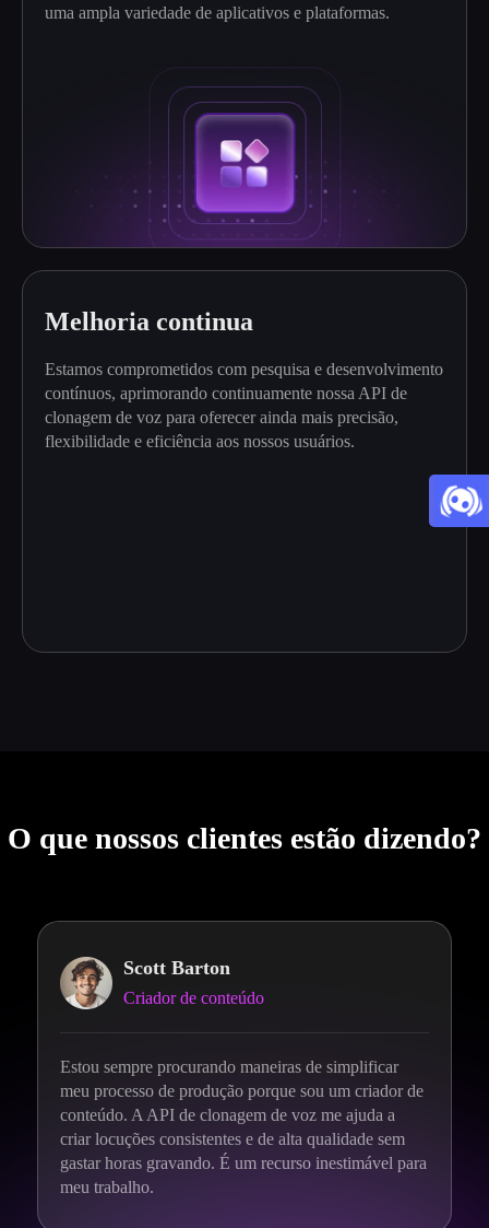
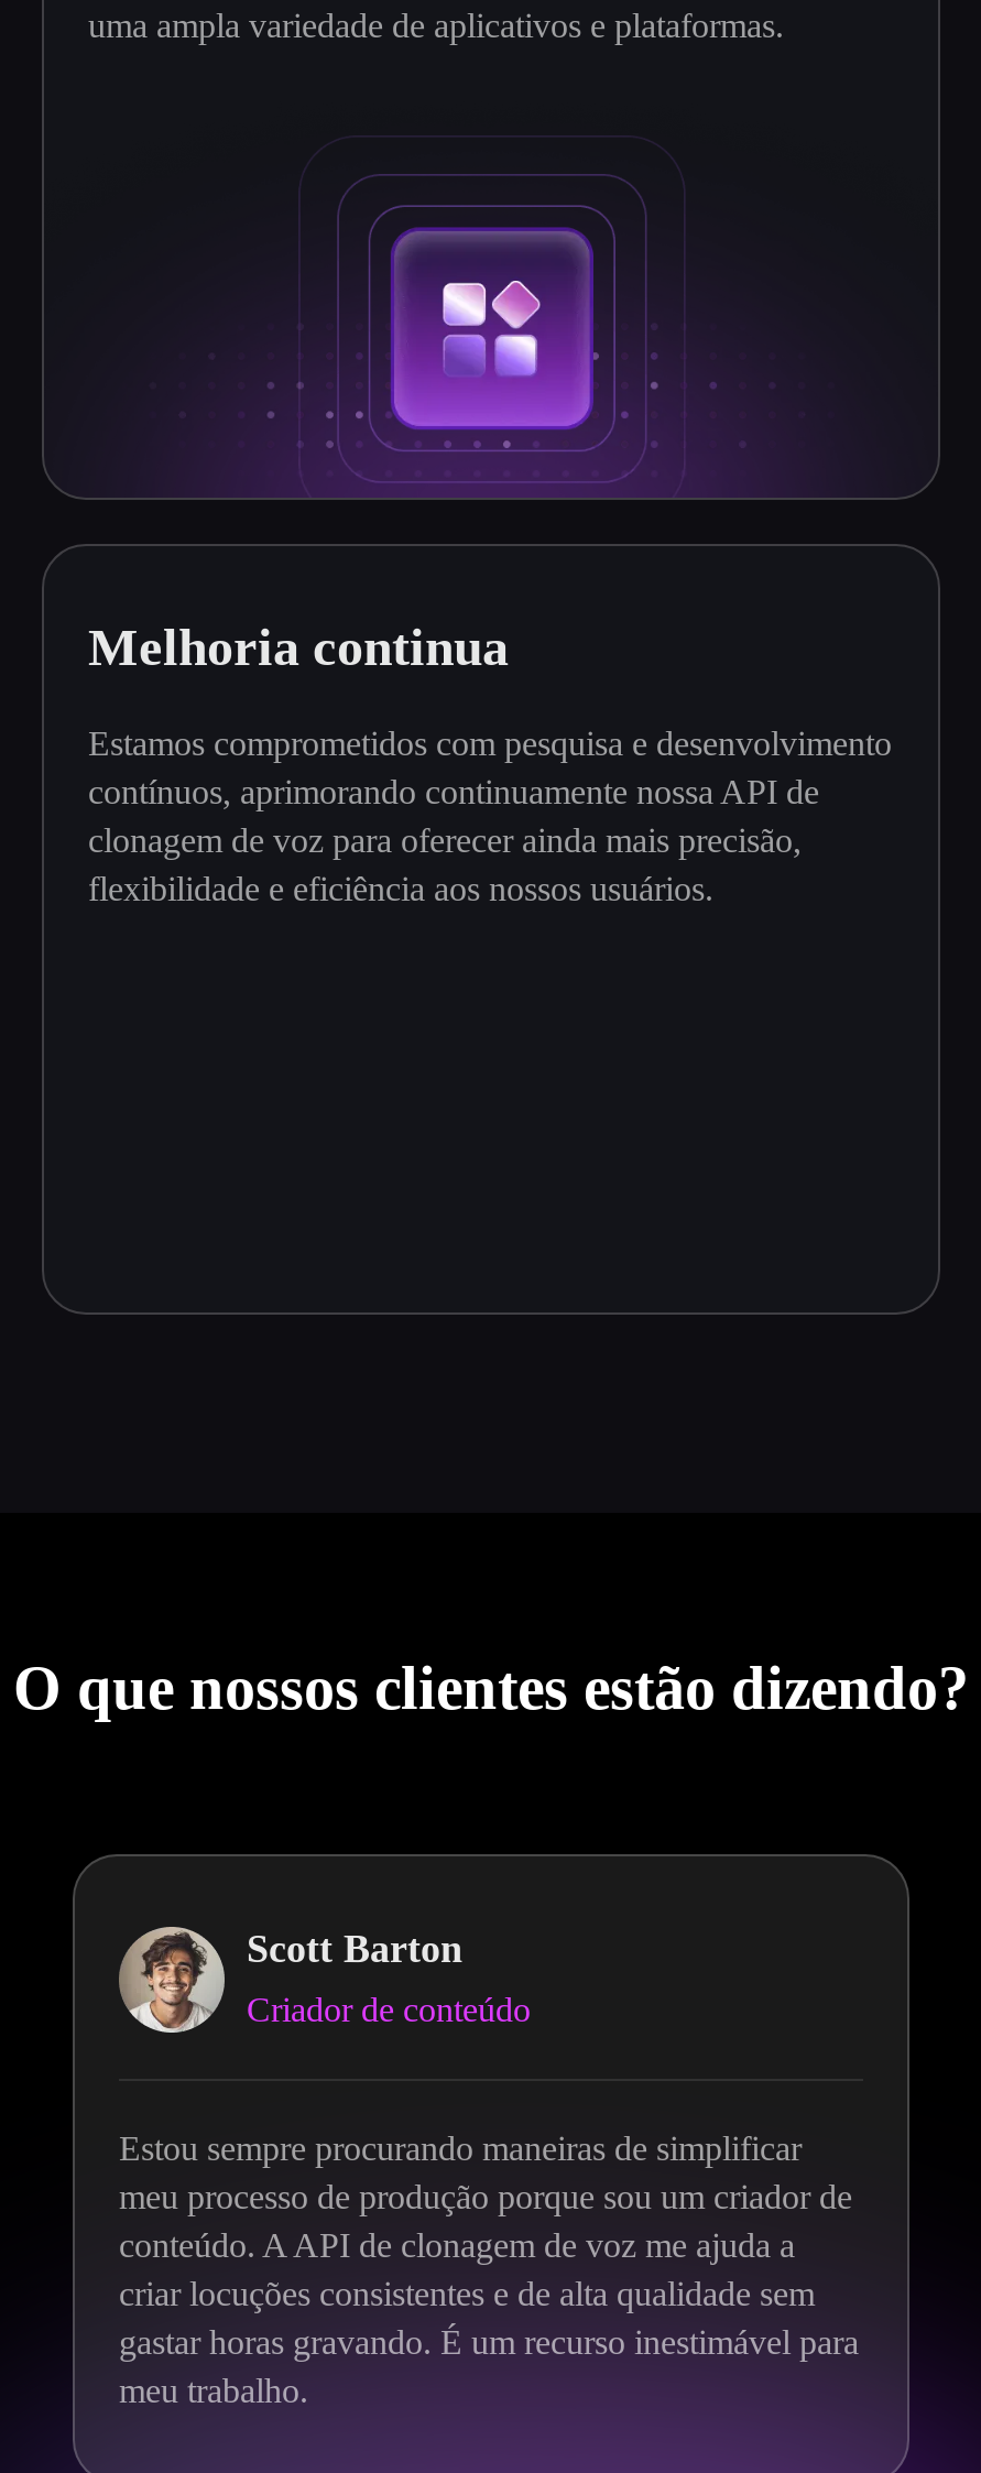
[428,473,486,528] [image] -> none

